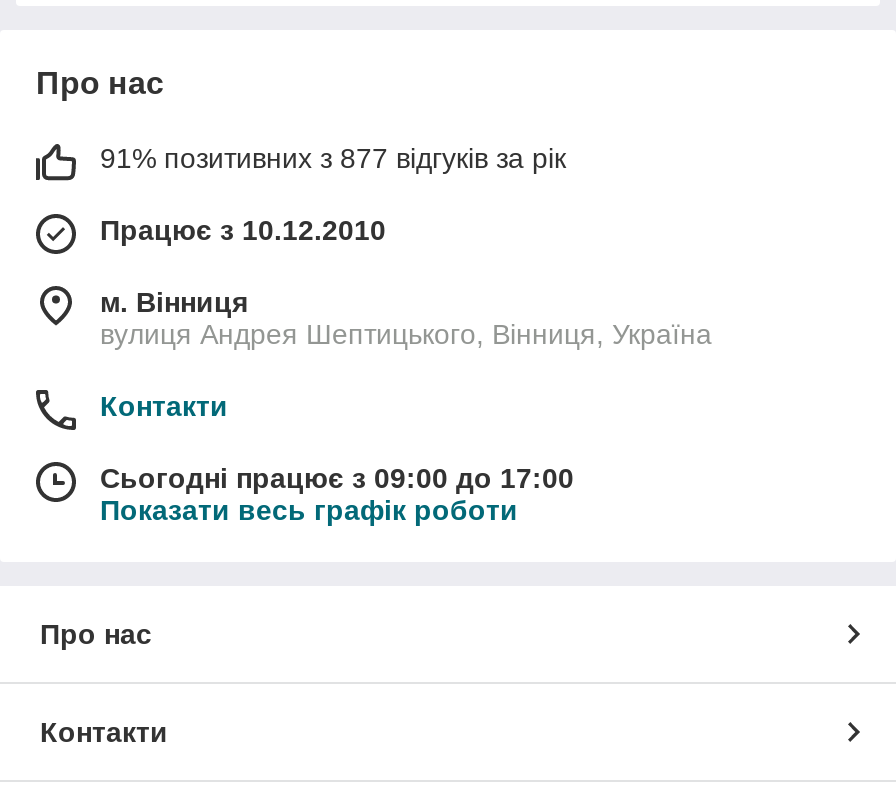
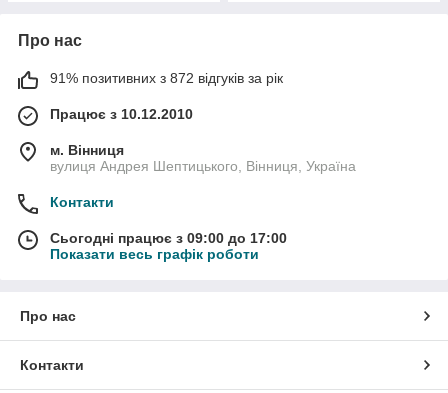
[100,142,566,174] 91% позитивних з 877 відгуків за рік -> [50,70,283,86] 91% позитивних з 872 відгуків за рік

